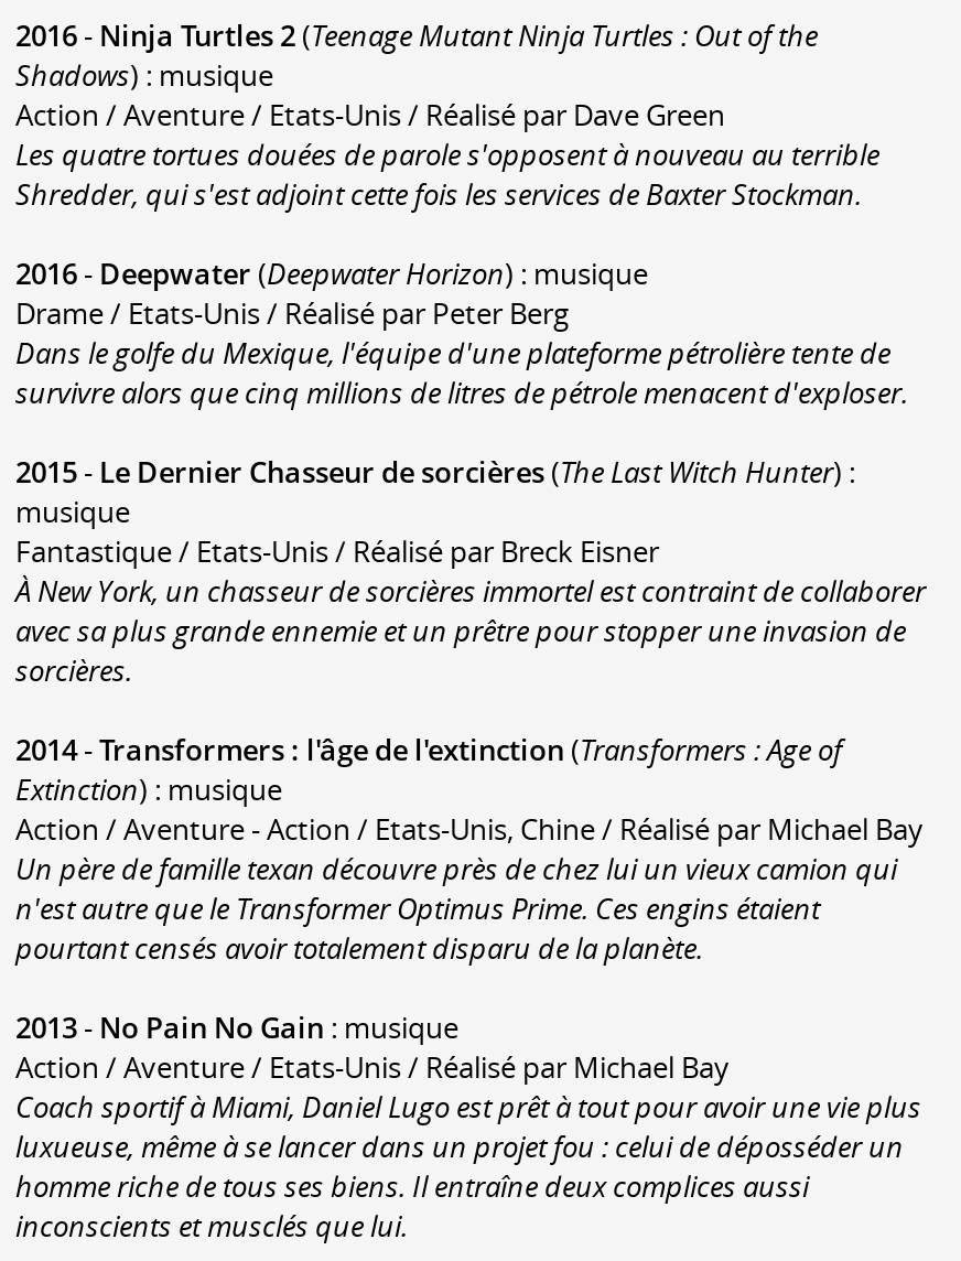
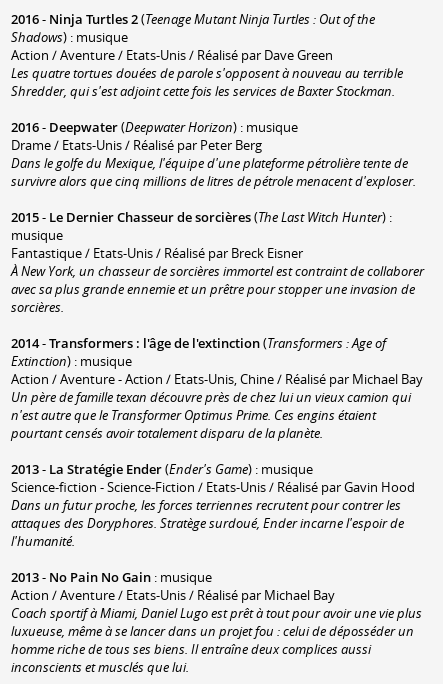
none -> [11,460,415,550] 2013- La Stratégie Ender (Ender's Game) : musique | Science-fiction - Science-Fiction / Etats-Unis / Réalisé par Gavin Hood | Dans un futur proche, les forces terriennes recrutent pour contrer les | attaques des Doryphores. Stratège surdoué, Ender incarne l'espoir de | l'humanité.

